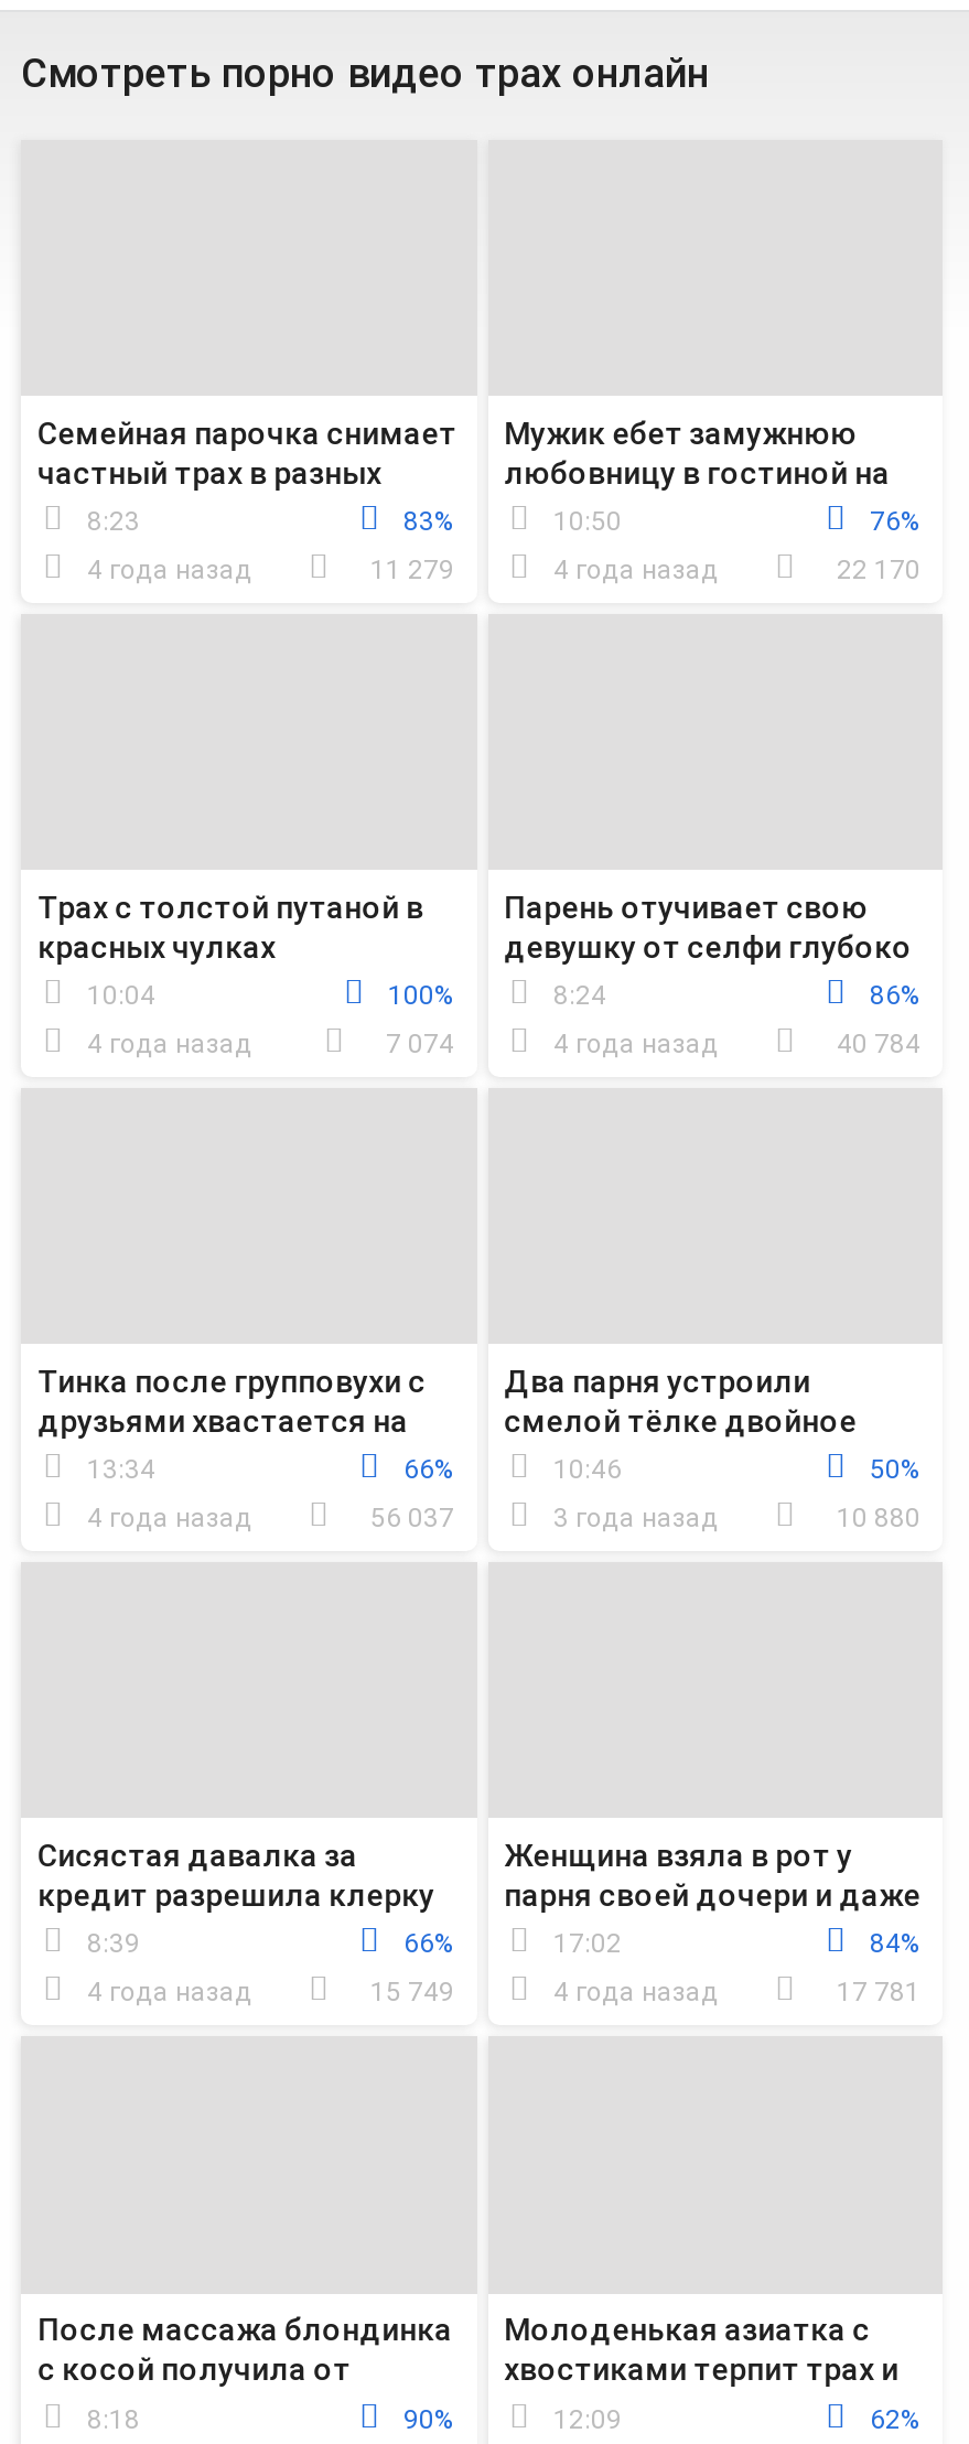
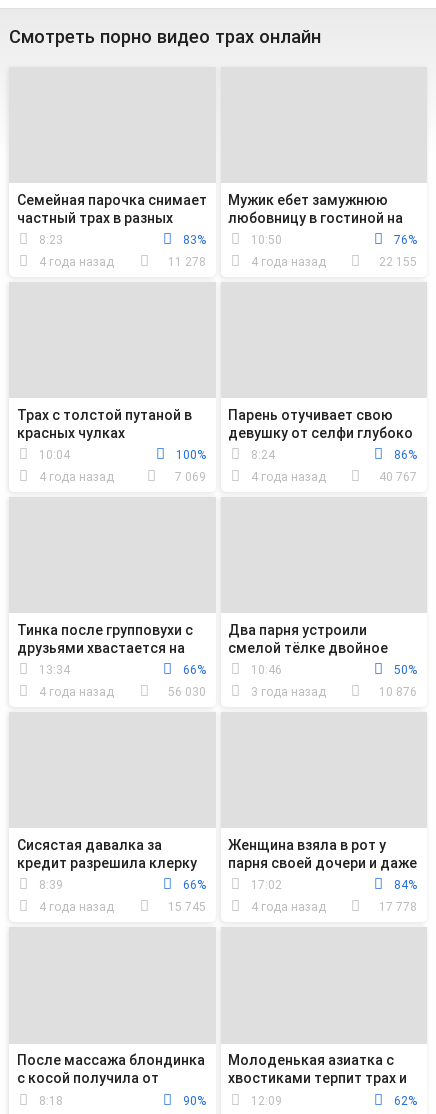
[370,554,454,585] 11 279 -> [167,255,205,269] 11 278
[837,554,920,585] 22 170 -> [379,255,417,269] 22 155
[386,1029,454,1060] 7 074 -> [174,470,205,484] 7 069
[837,1029,920,1060] 40 784 -> [379,470,417,484] 40 767
[370,1503,454,1534] 56 037 -> [167,685,205,699] 56 030
[837,1503,920,1534] 10 880 -> [379,685,417,699] 10 876
[370,1977,454,2008] 15 749 -> [167,900,205,914] 15 745
[837,1977,920,2008] 17 781 -> [379,900,417,914] 17 778

